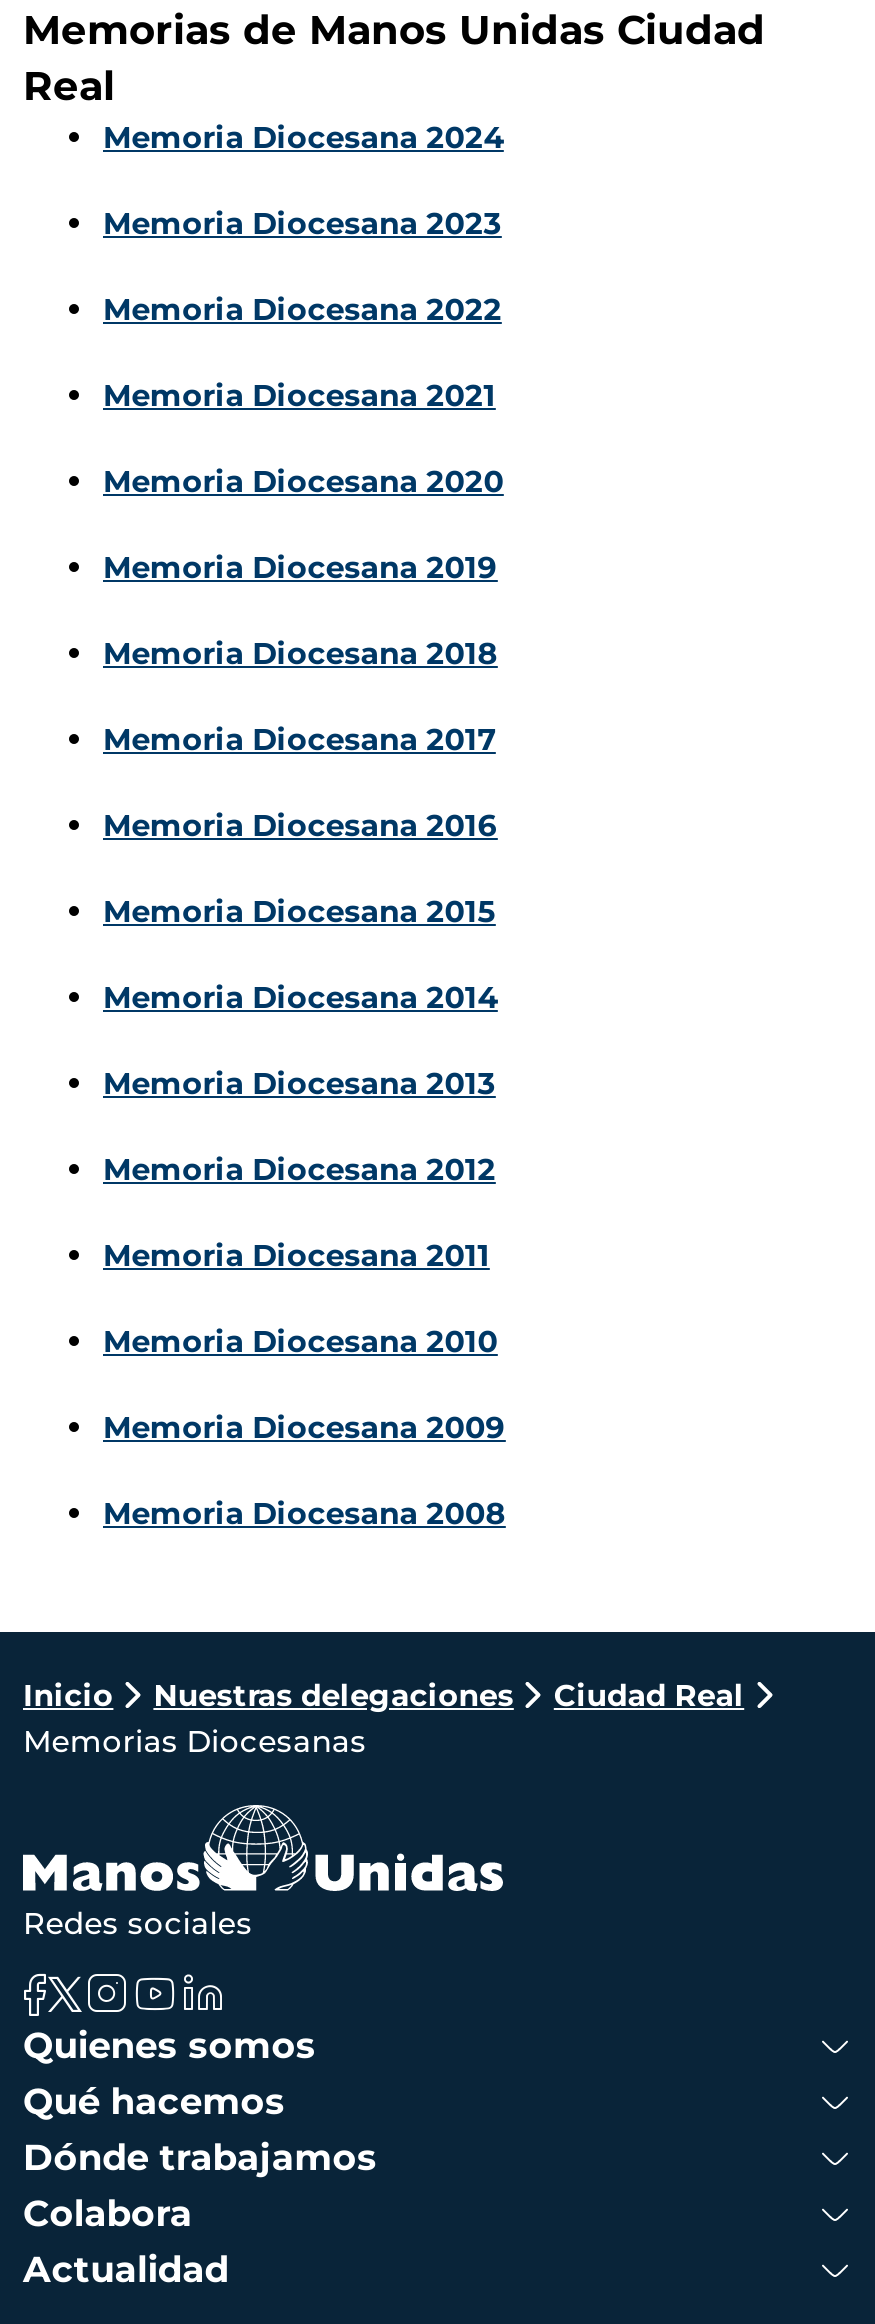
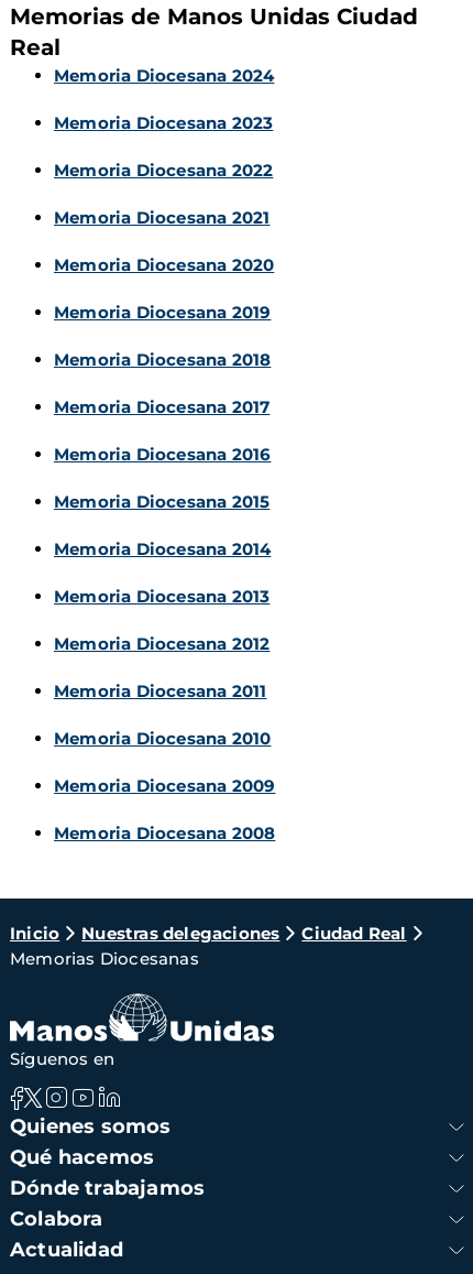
[23,1904,253,1942] Redes sociales -> [10,1048,115,1069] Síguenos en

